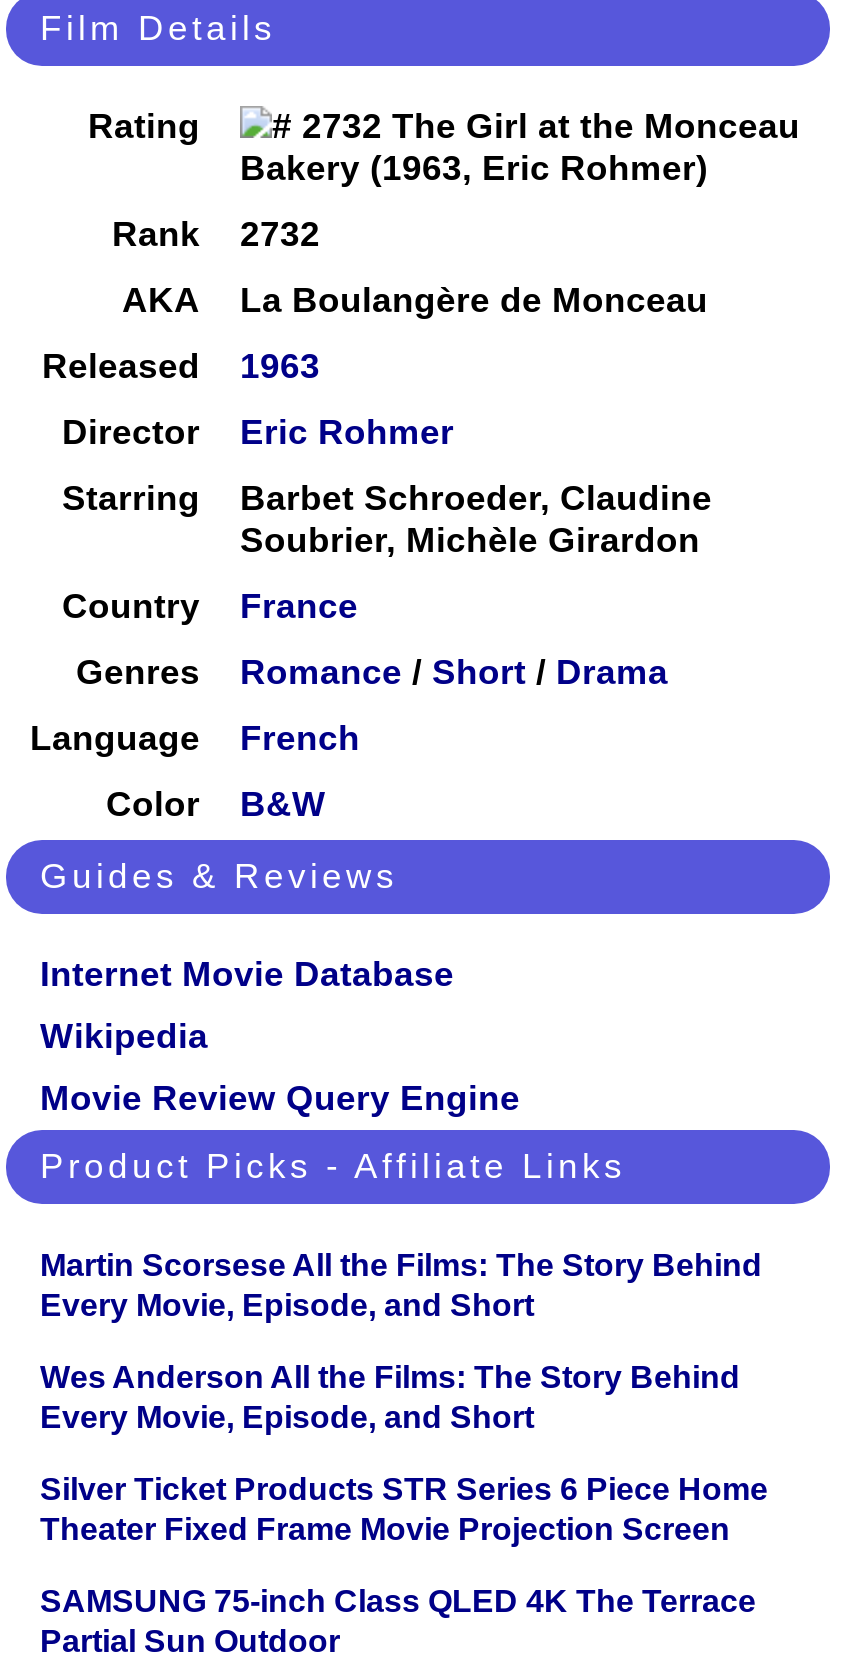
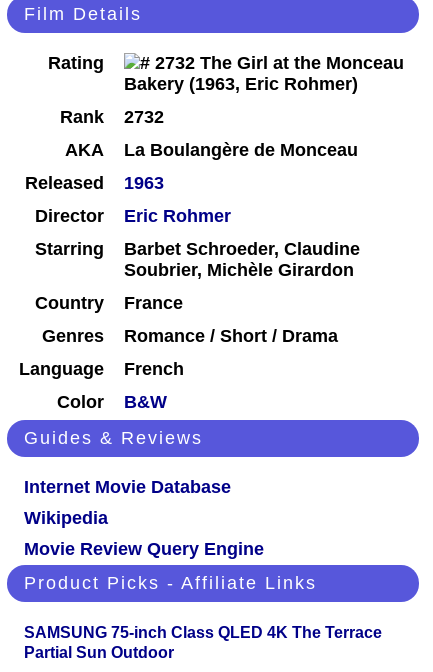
[40,1249,768,1547] Martin Scorsese All the Films: The Story Behind | Every Movie, Episode, and Short | Wes Anderson All the Films: The Story Behind | Every Movie, Episode, and Short | Silver Ticket Products STR Series 6 Piece Home | Theater Fixed Frame Movie Projection Screen -> none

